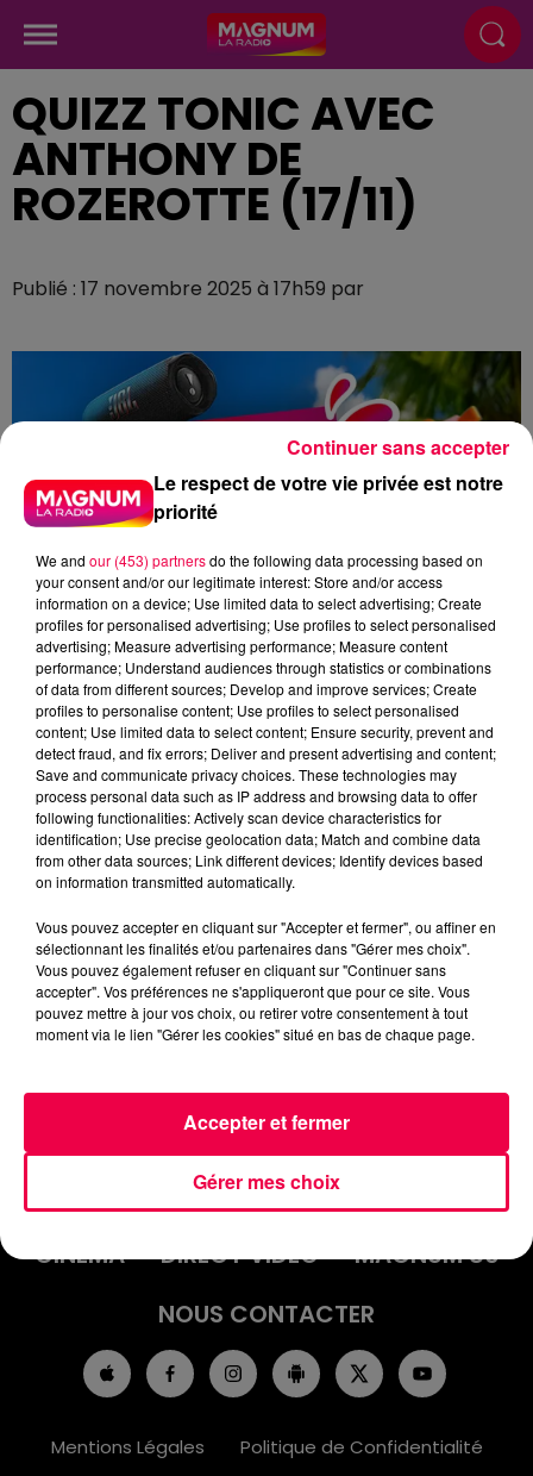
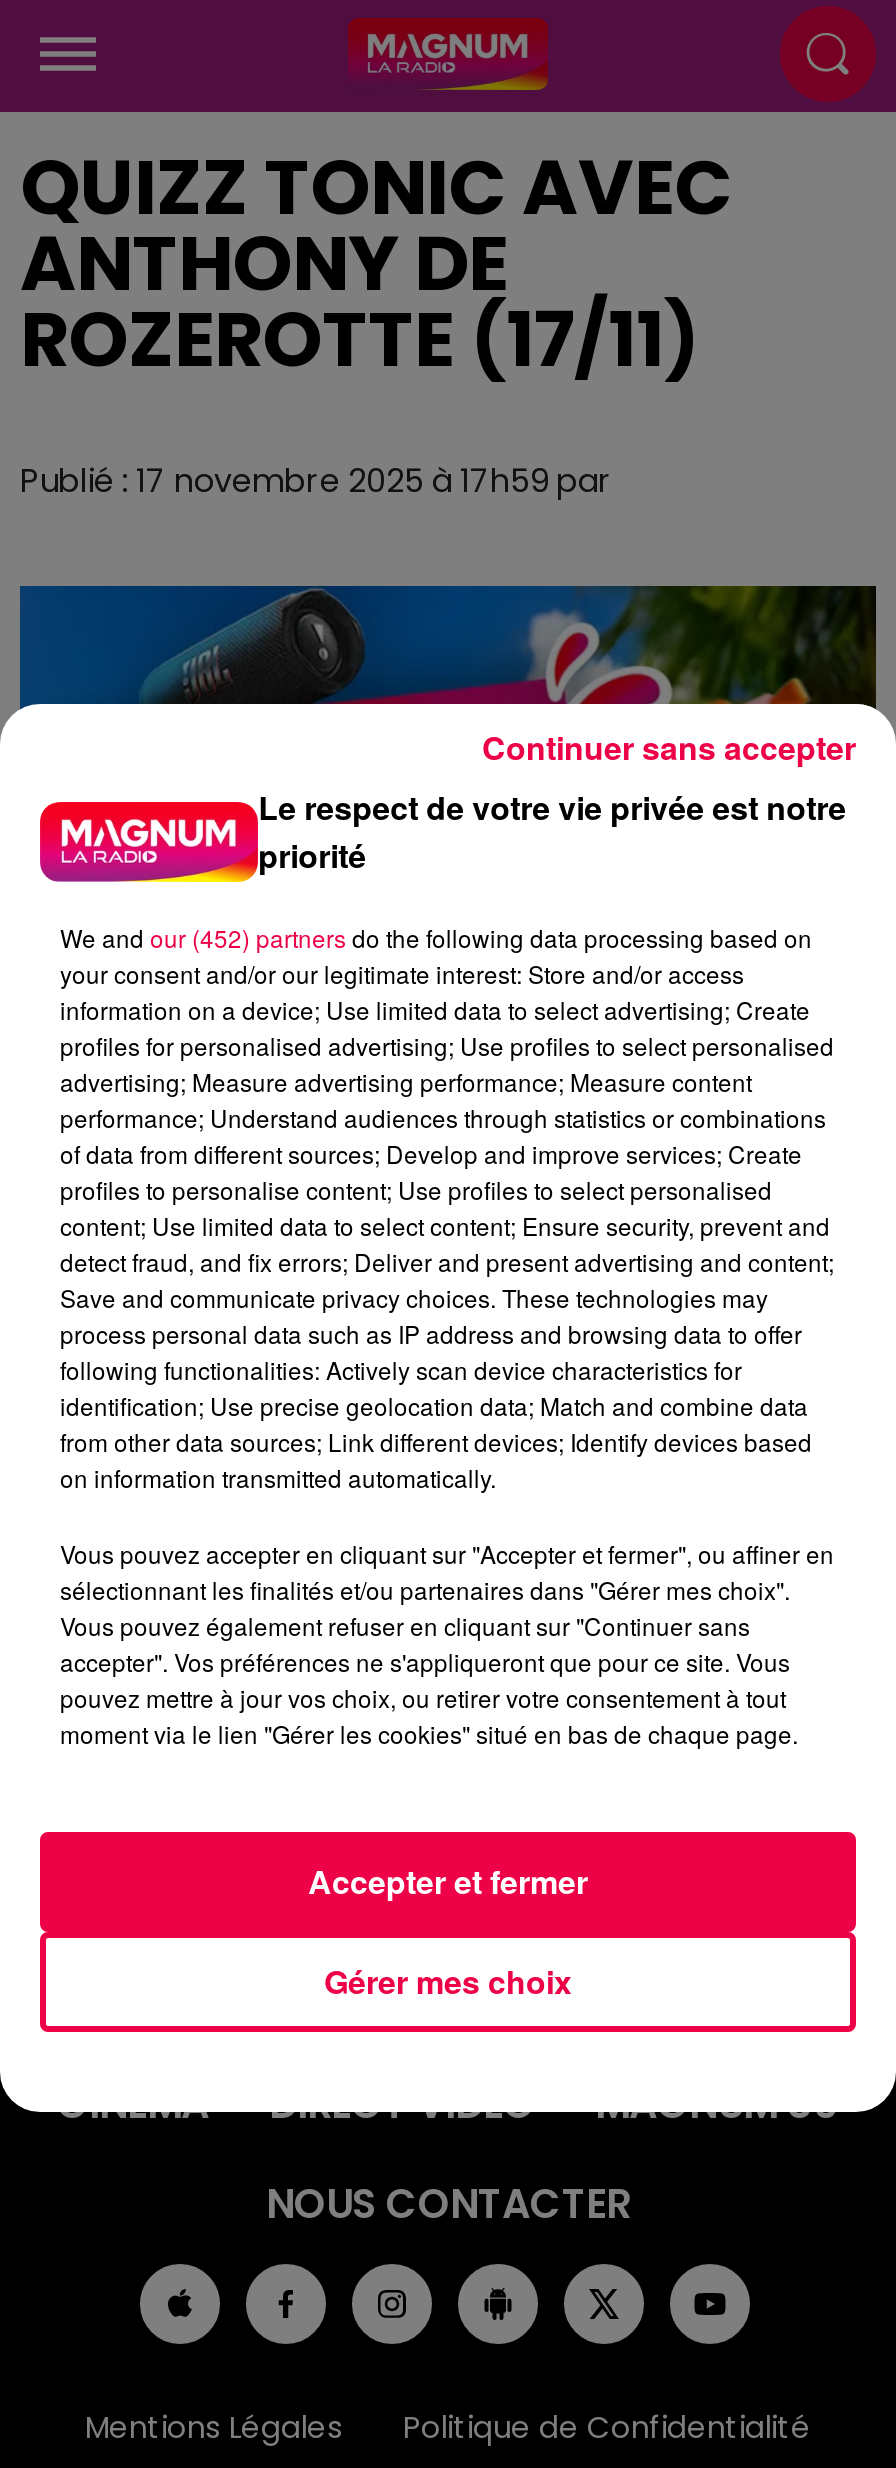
[36,549,483,570] We and our (453) partners do the following data processing based on -> [60,919,812,953] We and our (452) partners do the following data processing based on

